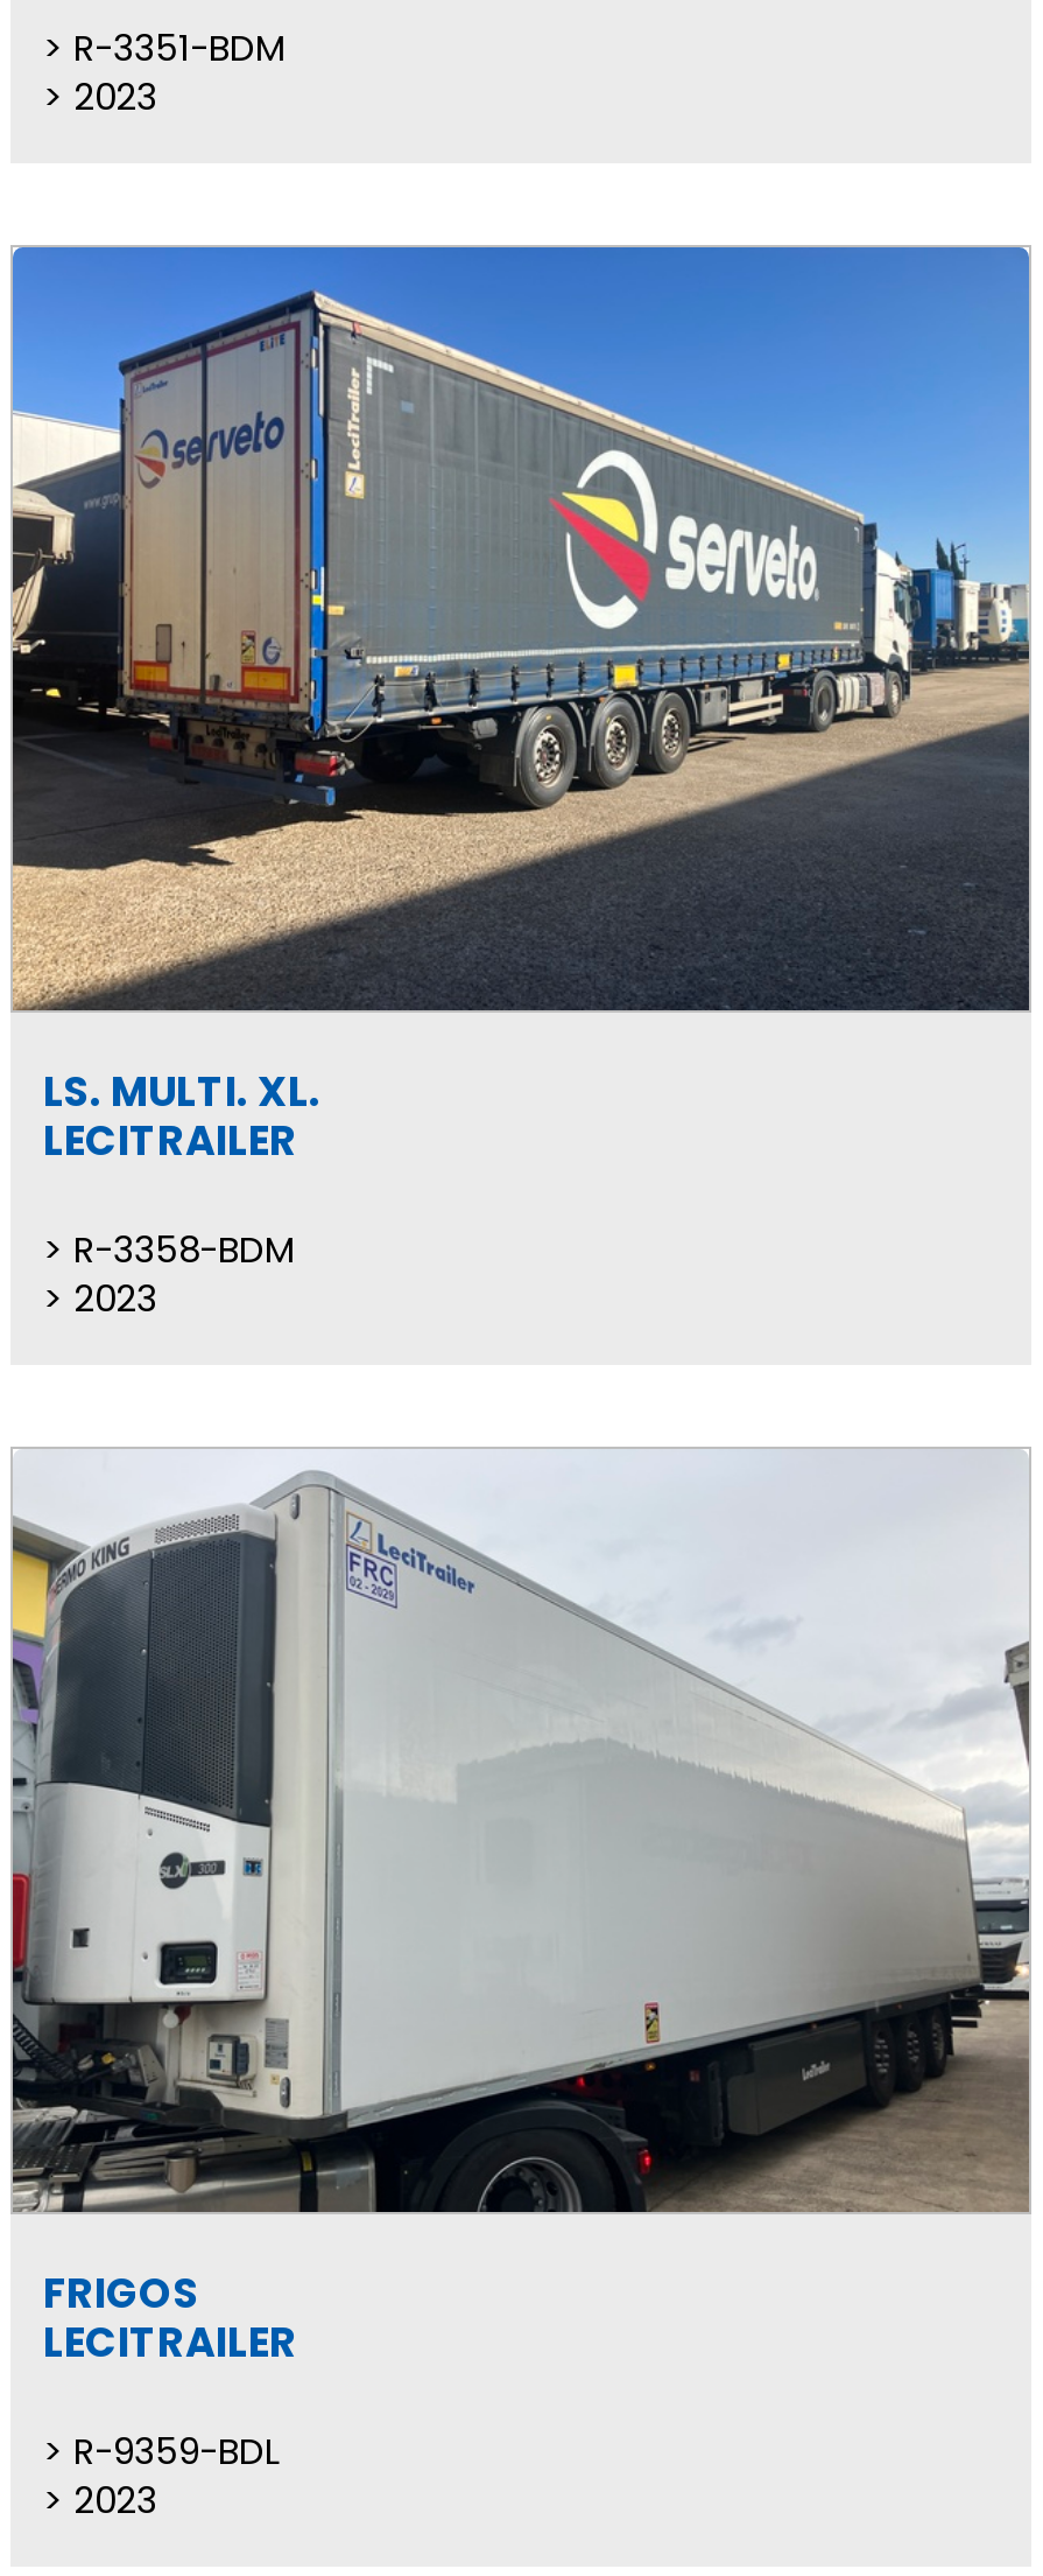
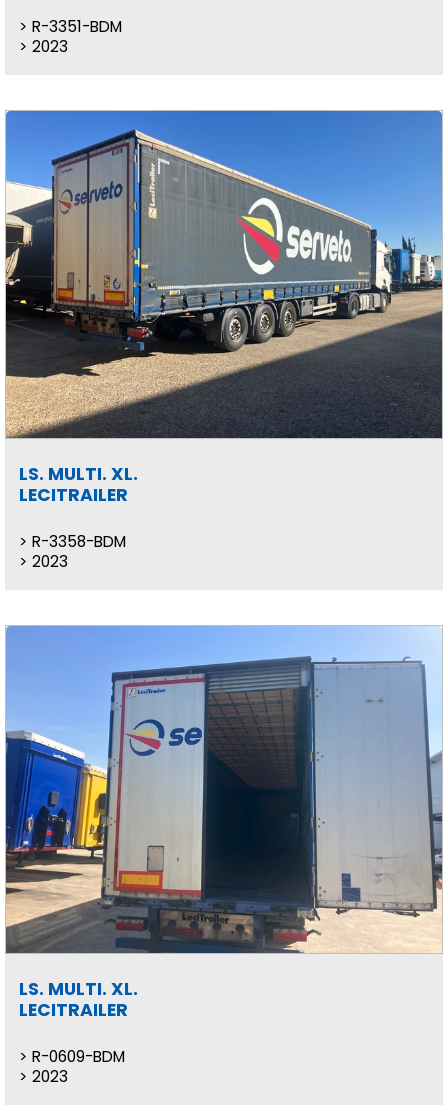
[10,1448,1031,2322] [image] | FRIGOS -> [5,625,443,1001] [image] | LS. MULTI. XL.
[73,2427,279,2476] R-9359-BDL -> [32,1046,125,1067] R-0609-BDM

